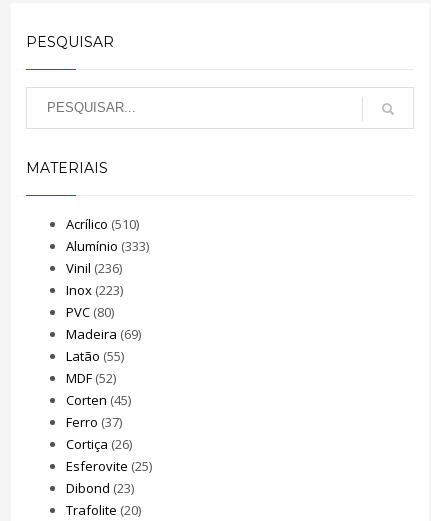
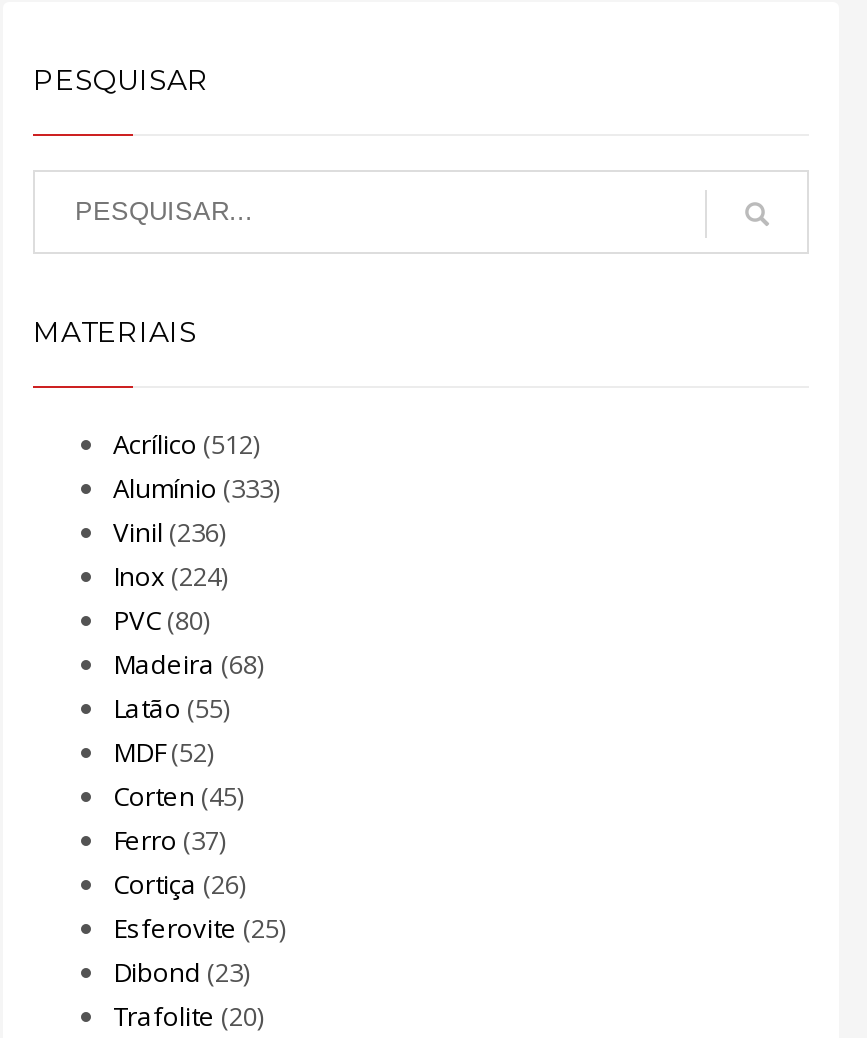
[66,215,139,233] Acrílico (510) -> [113,425,259,461] Acrílico (512)
[66,281,123,299] Inox (223) -> [113,557,227,593] Inox (224)
[66,325,141,343] Madeira (69) -> [113,645,263,681] Madeira (68)

